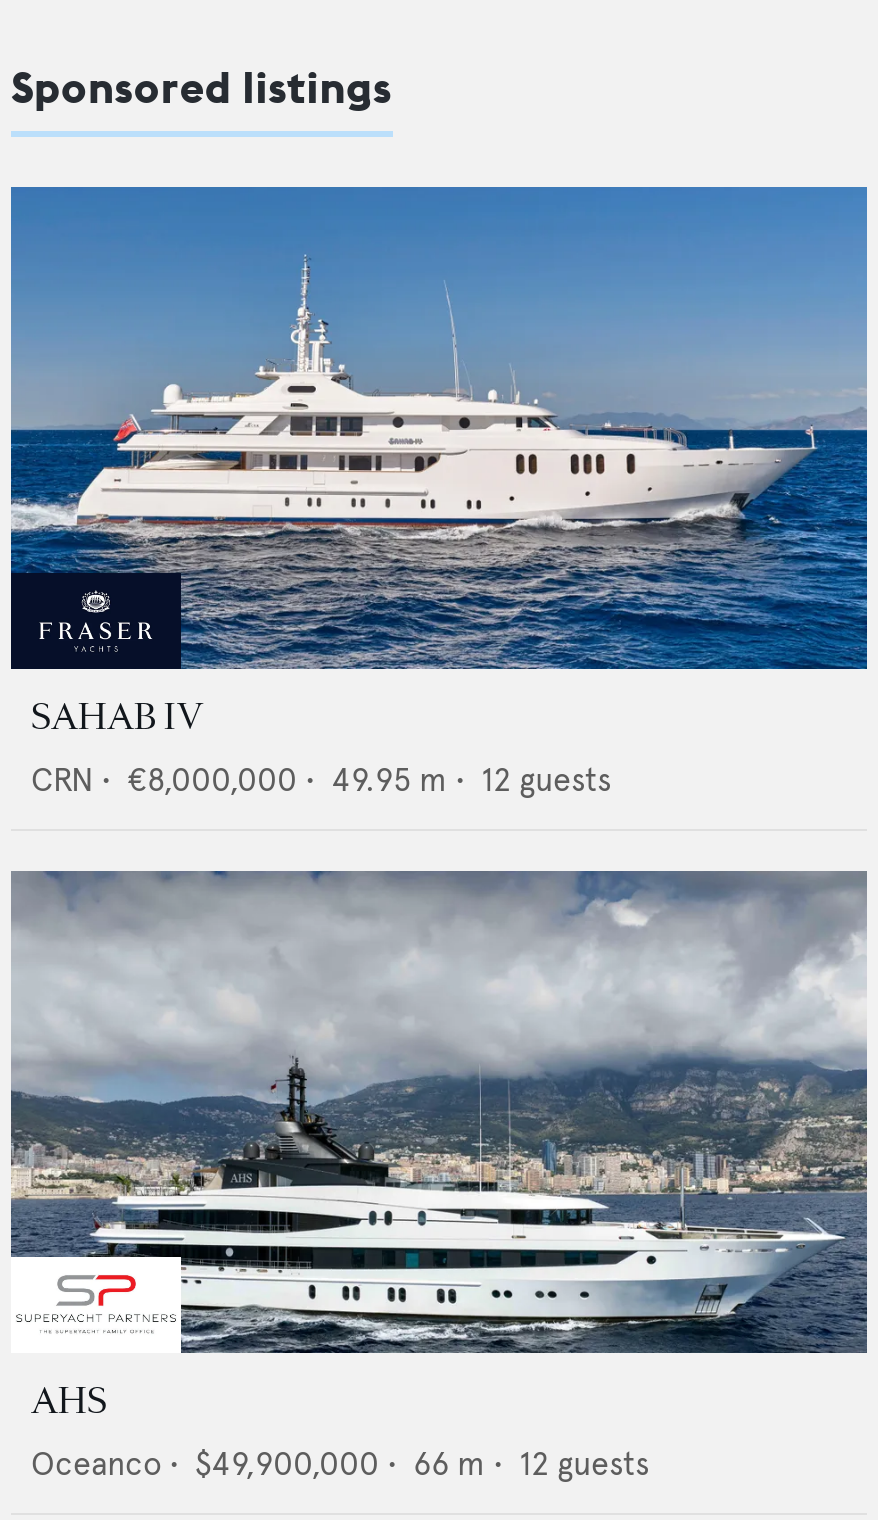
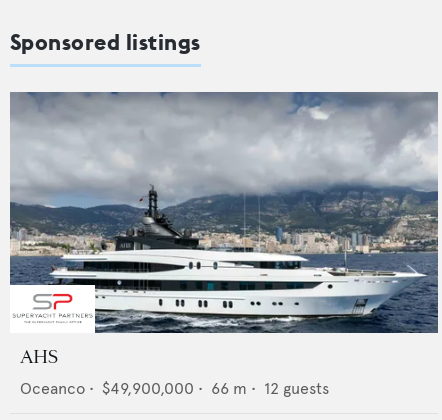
[9,187,869,799] [image] | SAHAB IV | CRN • €8,000,000 • 49.95 m • 12 guests -> none

